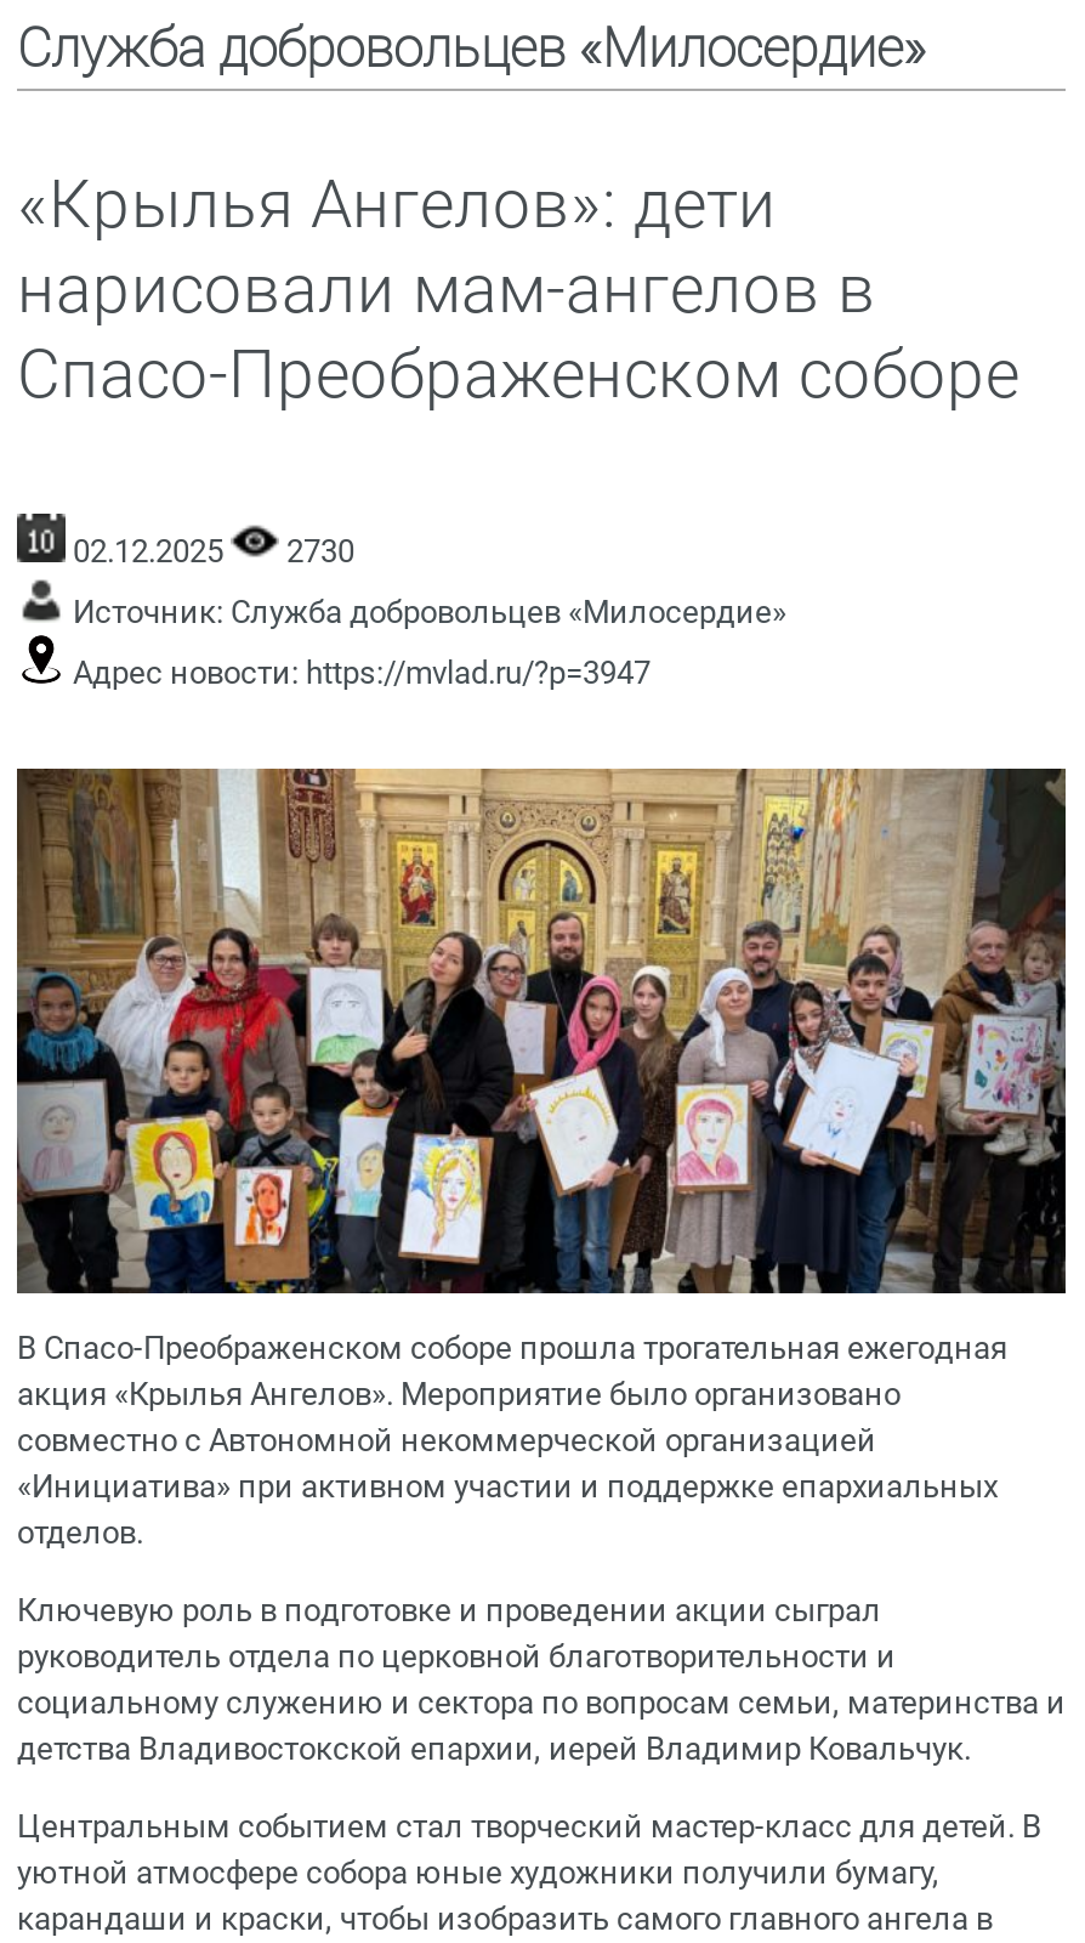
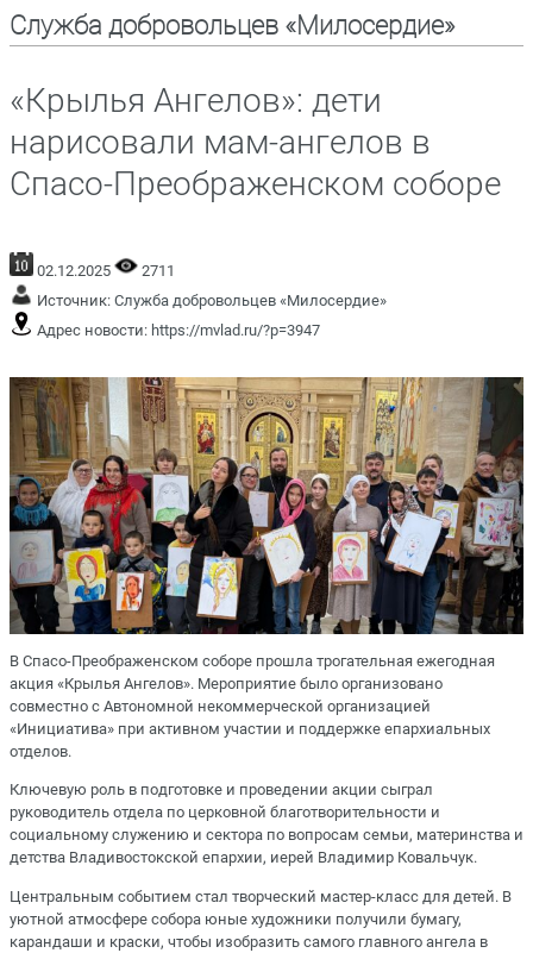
[66,532,354,569] 02.12.2025 2730 -> [33,262,175,280] 02.12.2025 2711

